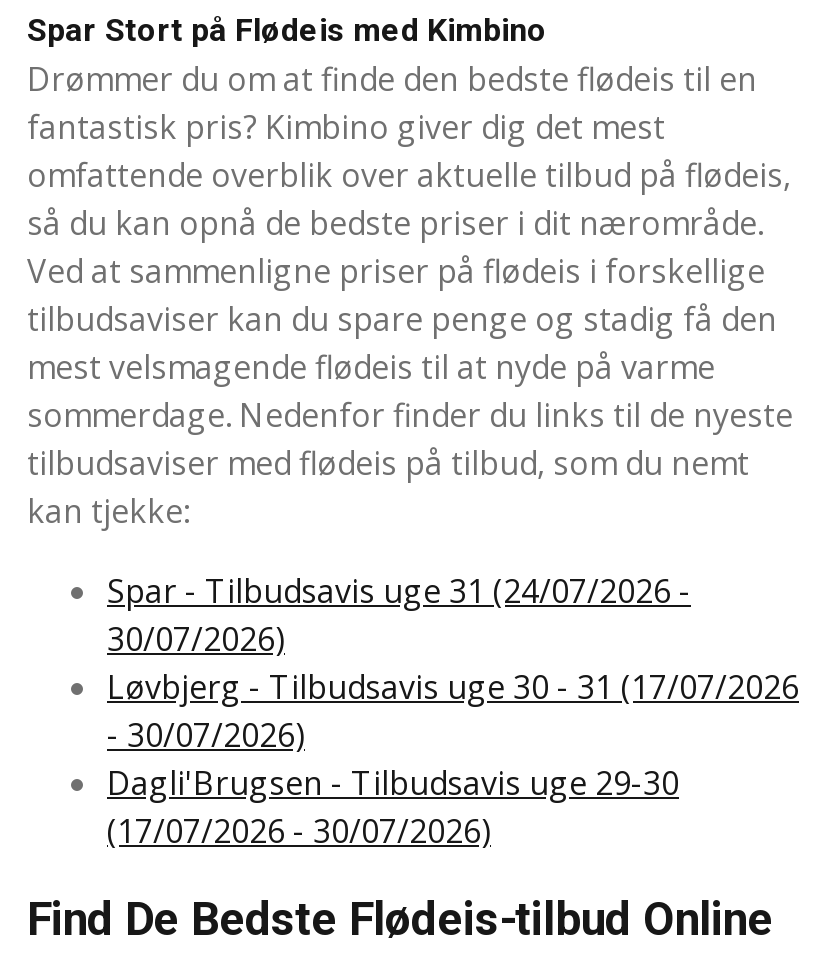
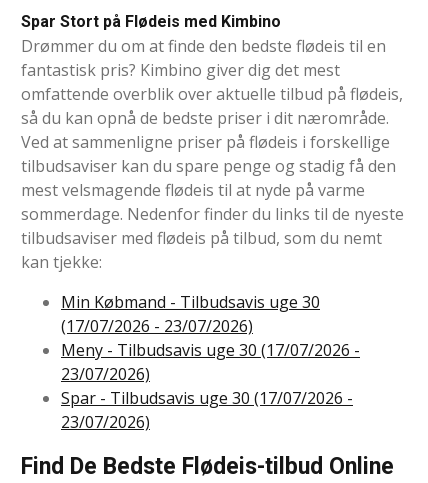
[107,569,799,853] Spar - Tilbudsavis uge 31 (24/07/2026 - | 30/07/2026) | Løvbjerg - Tilbudsavis uge 30 - 31 (17/07/2026 | - 30/07/2026) | Dagli'Brugsen - Tilbudsavis uge 29-30 | (17/07/2026 - 30/07/2026) -> [61,291,360,433] Min Købmand - Tilbudsavis uge 30 | (17/07/2026 - 23/07/2026) | Meny - Tilbudsavis uge 30 (17/07/2026 - | 23/07/2026) | Spar - Tilbudsavis uge 30 (17/07/2026 - | 23/07/2026)

